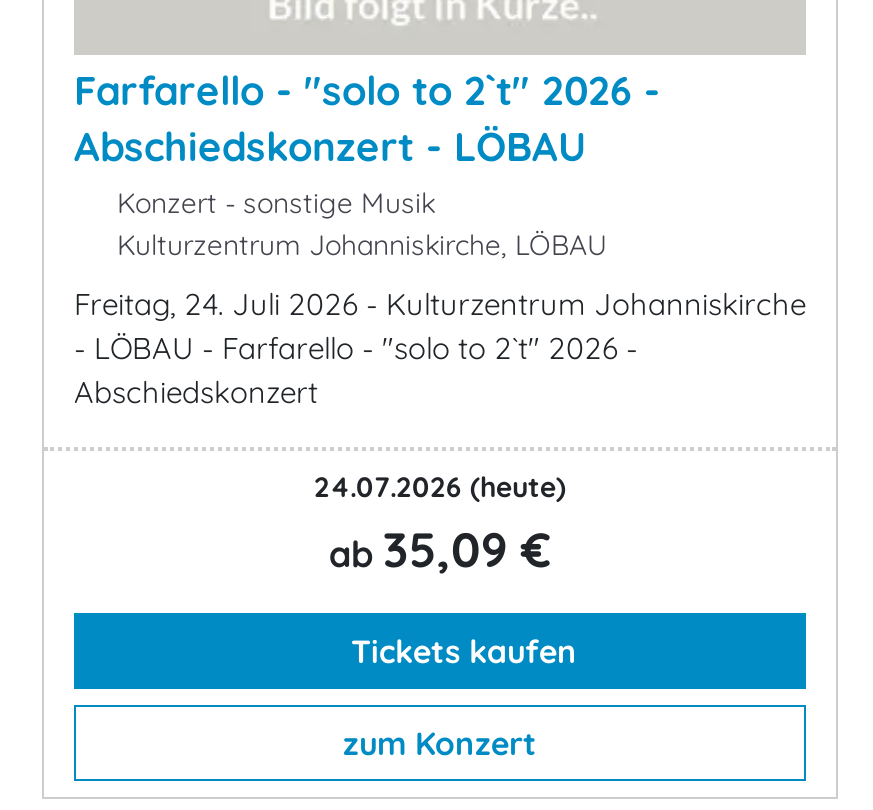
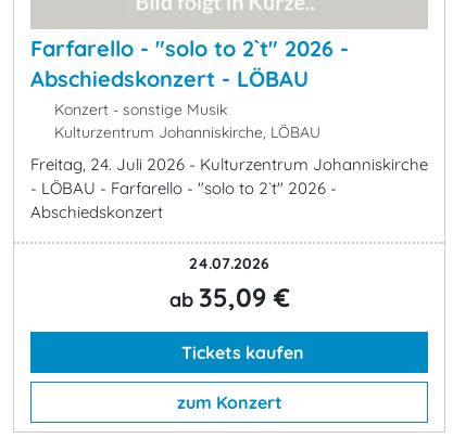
[314,468,566,504] 24.07.2026 (heute) -> [189,254,269,273] 24.07.2026

